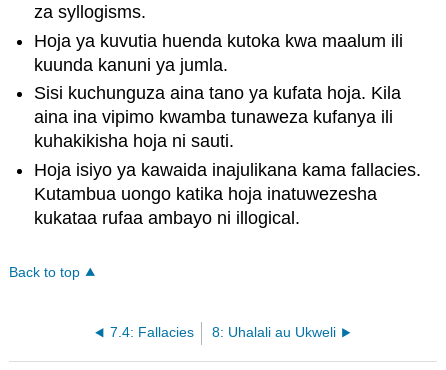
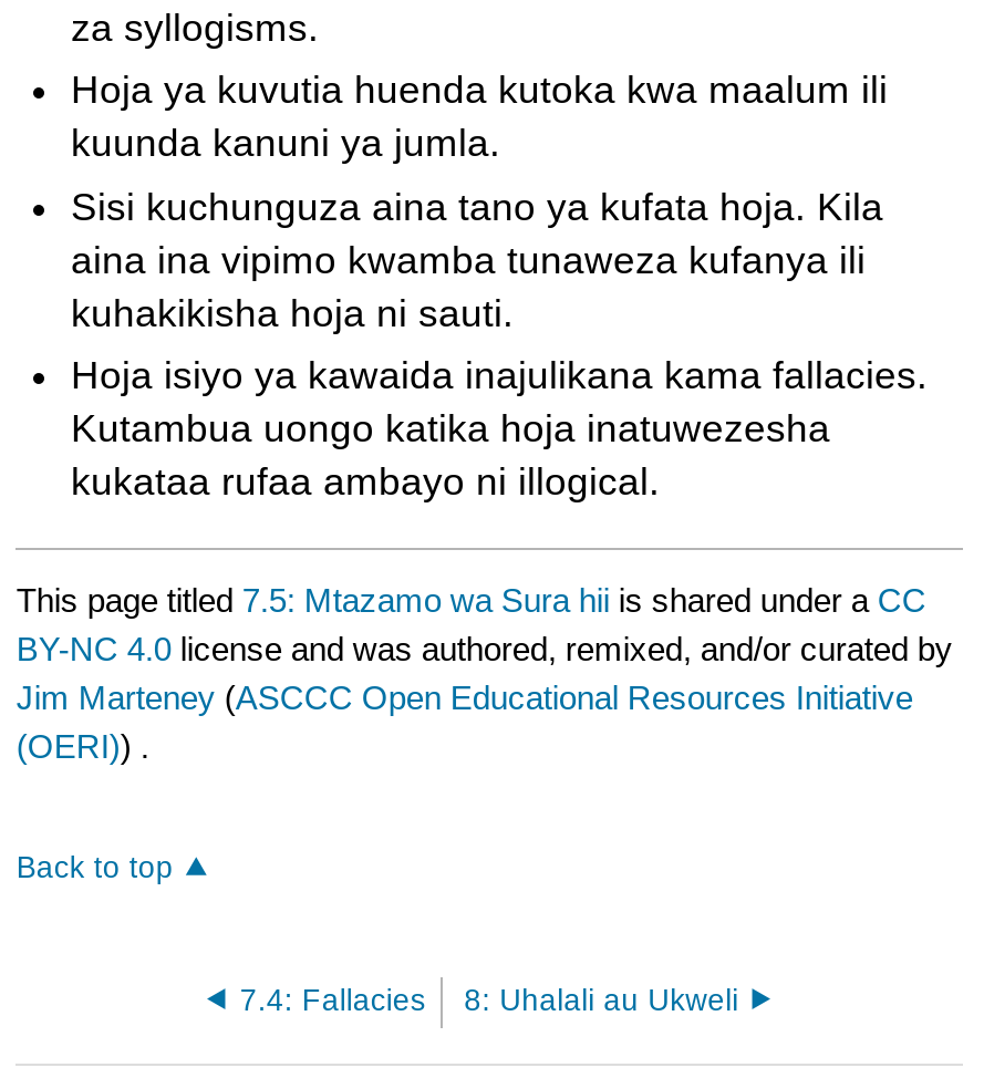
none -> [16,582,953,766] This page titled 7.5: Mtazamo wa Sura hii is shared under a CC | BY-NC 4.0 license and was authored, remixed, and/or curated by | Jim Marteney (ASCCC Open Educational Resources Initiative | (OERI)) .

